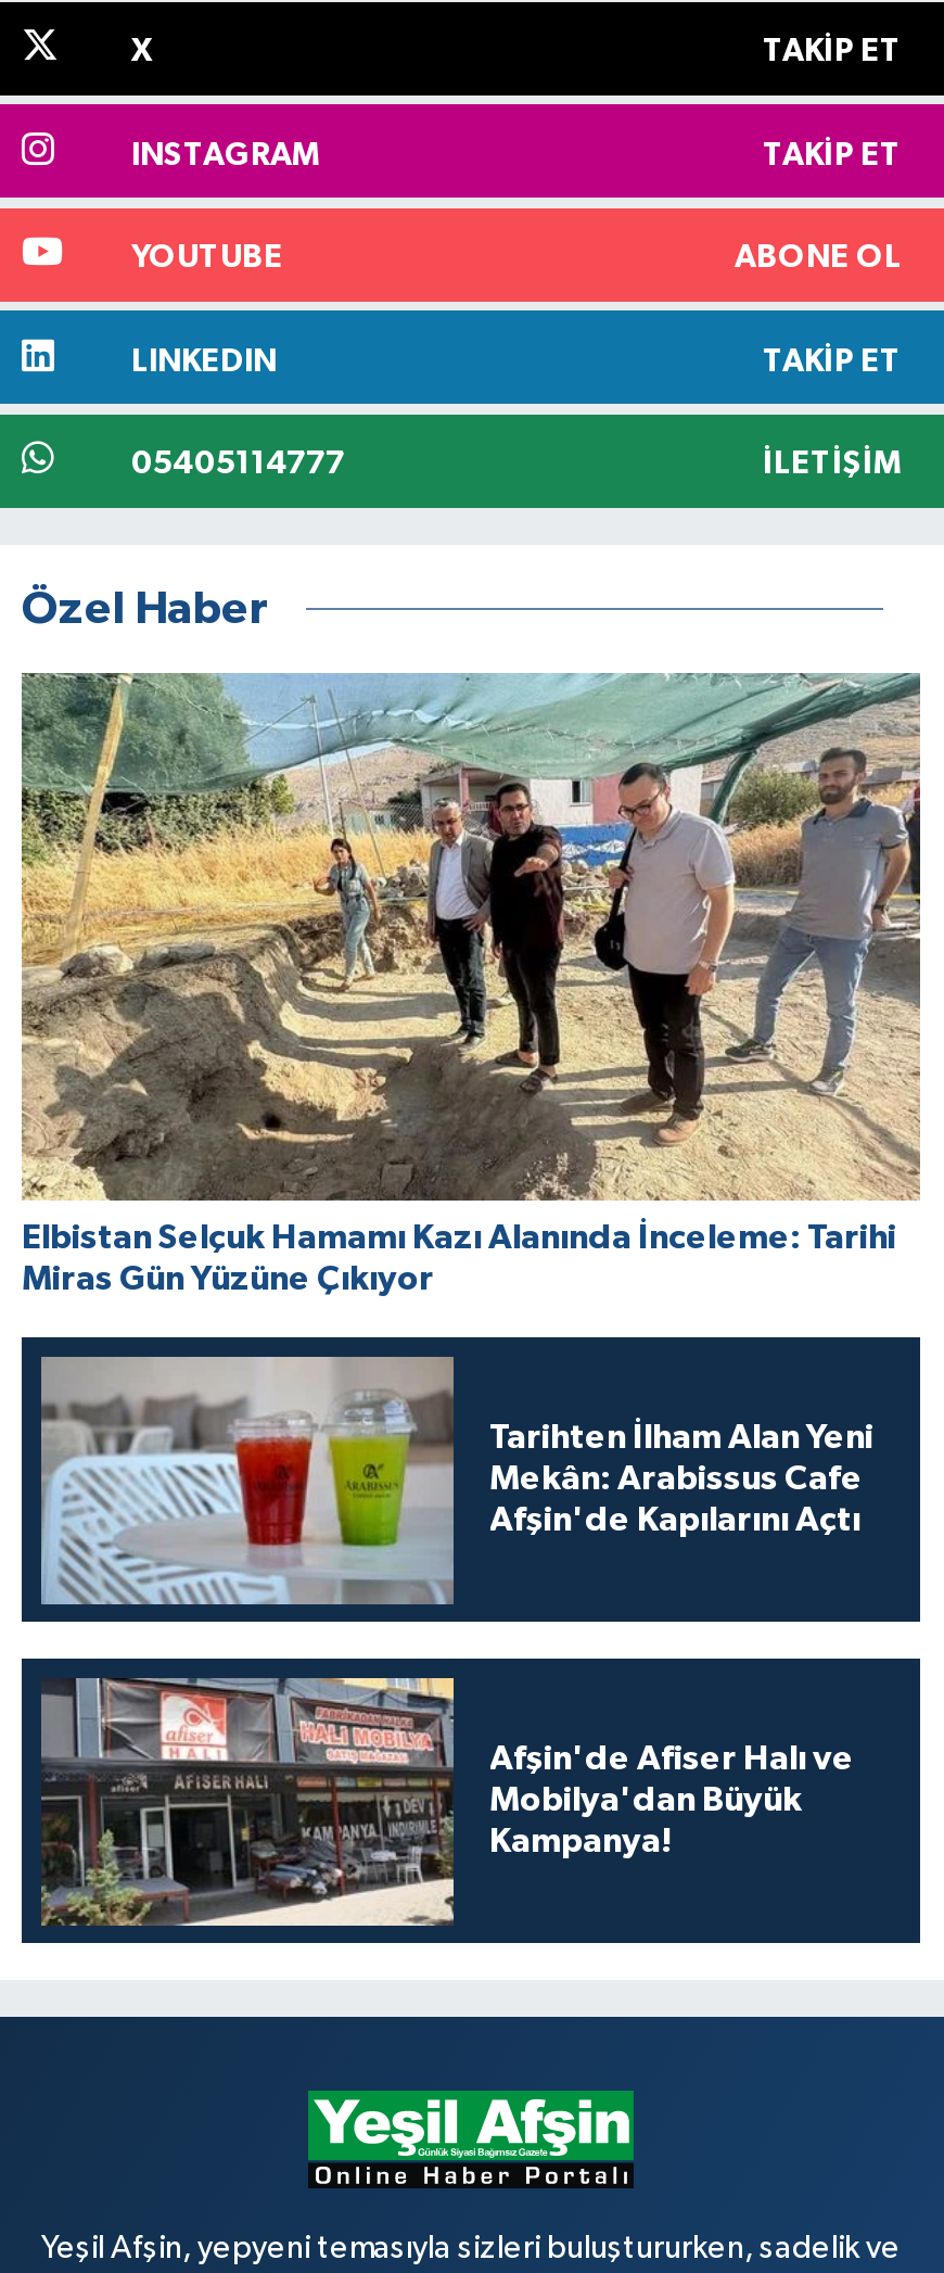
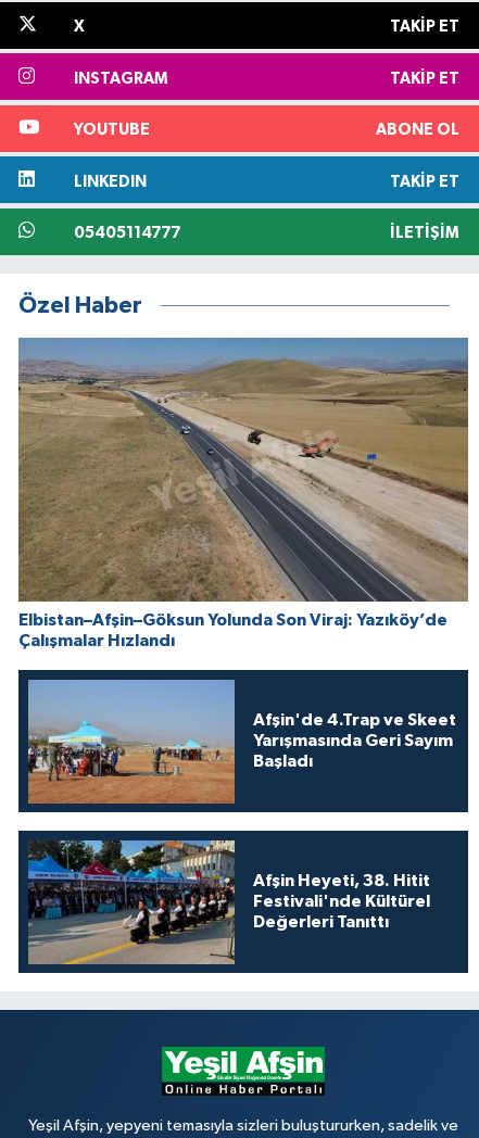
[20,671,922,1296] [image] | Elbistan Selçuk Hamamı Kazı Alanında İnceleme: Tarihi | Miras Gün Yüzüne Çıkıyor -> [17,337,469,649] [image] | Elbistan–Afşin–Göksun Yolunda Son Viraj: Yazıköy’de | Çalışmalar Hızlandı
[39,1357,873,1607] [image] | Tarihten İlham Alan Yeni | Mekân: Arabissus Cafe | Afşin'de Kapılarını Açtı -> [27,680,456,805] [image] | Afşin'de 4.Trap ve Skeet | Yarışmasında Geri Sayım | Başladı
[39,1676,854,1926] [image] | Afşin'de Afiser Halı ve | Mobilya'dan Büyük | Kampanya! -> [27,839,430,965] [image] | Afşin Heyeti, 38. Hitit | Festivali'nde Kültürel | Değerleri Tanıttı

